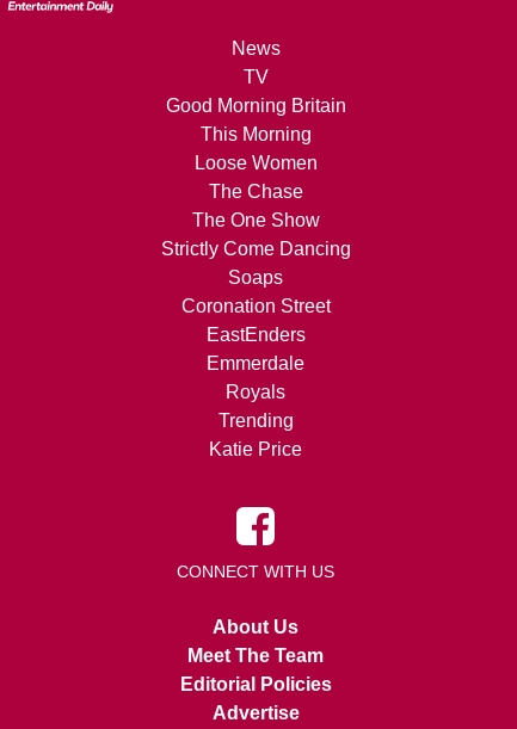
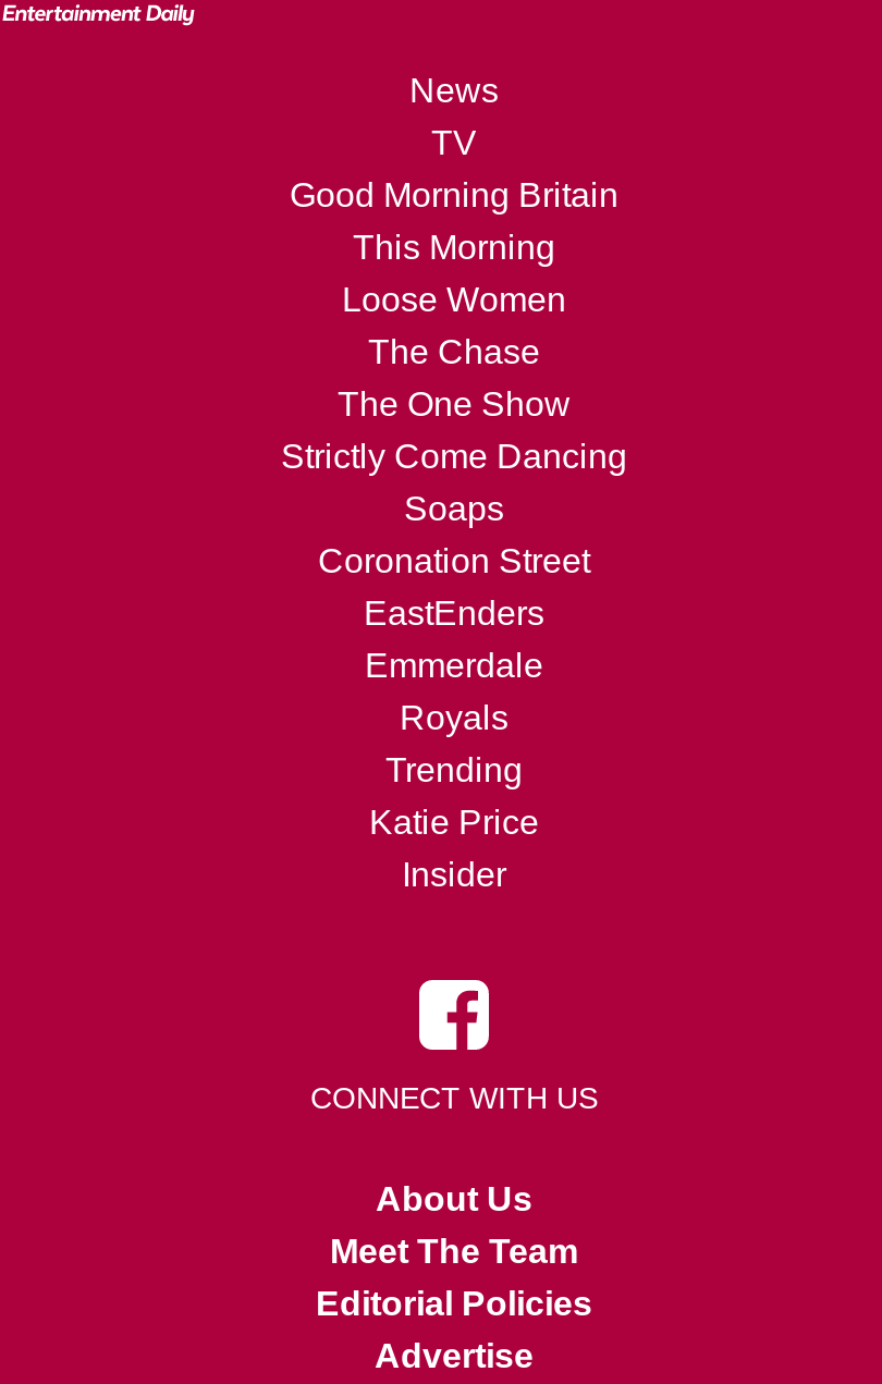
none -> [402,857,506,894] Insider

